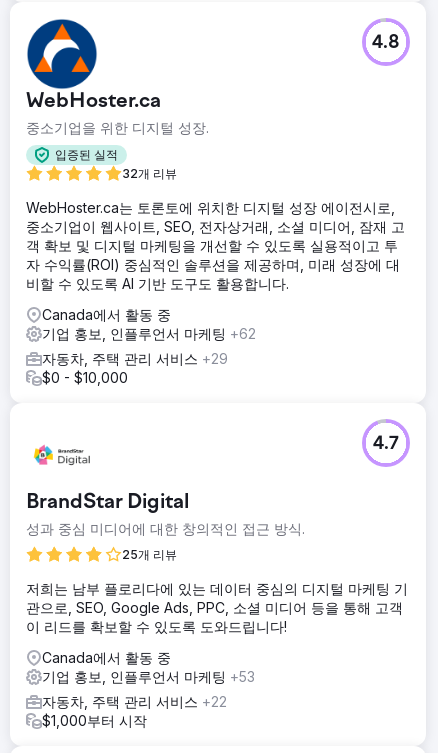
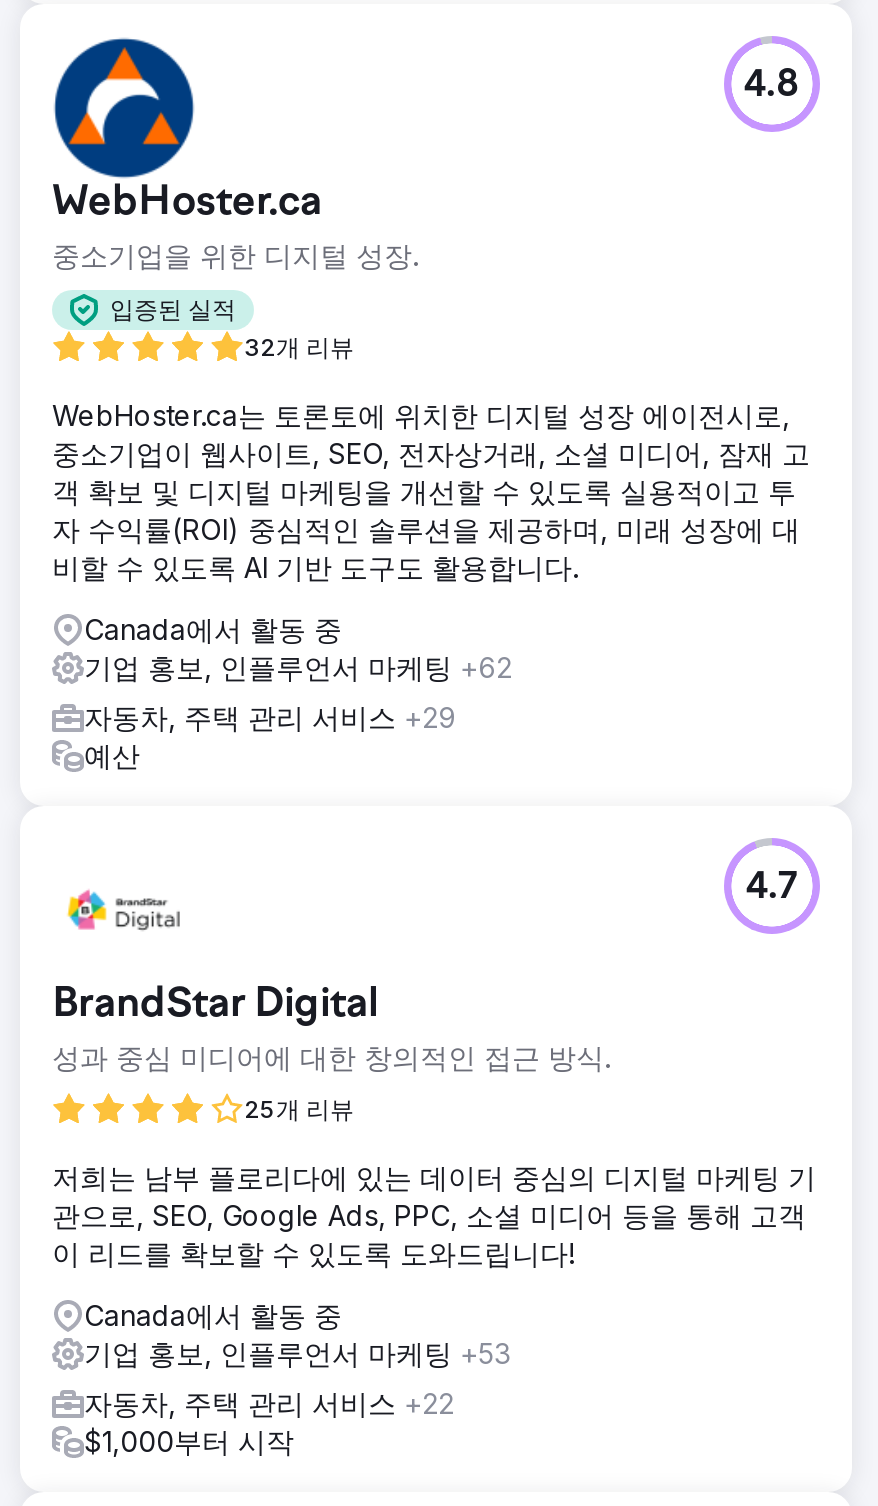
[42,369,128,386] $0 - $10,000 -> [84,737,140,771] 예산

